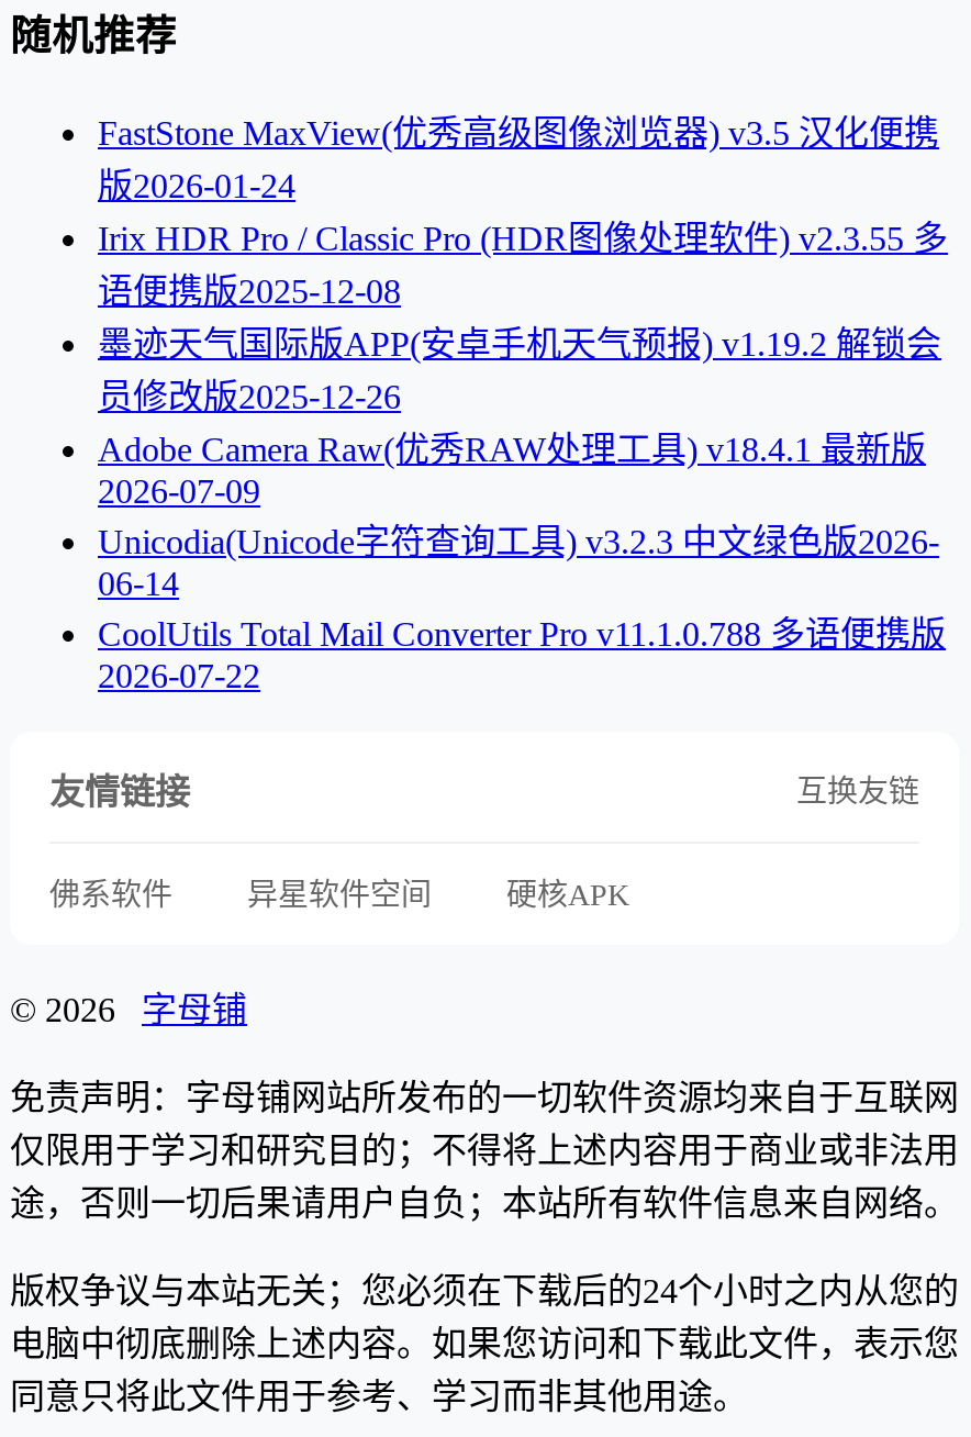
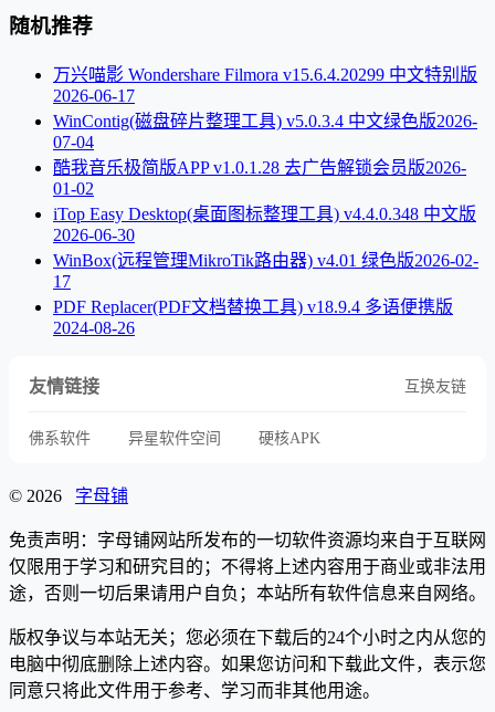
[98,115,948,695] FastStone MaxView(优秀高级图像浏览器) v3.5 汉化便携 | 版2026-01-24 | Irix HDR Pro / Classic Pro (HDR图像处理软件) v2.3.55 多 | 语便携版2025-12-08 | 墨迹天气国际版APP(安卓手机天气预报) v1.19.2 解锁会 | 员修改版2025-12-26 | Adobe Camera Raw(优秀RAW处理工具) v18.4.1 最新版 | 2026-07-09 | Unicodia(Unicode字符查询工具) v3.2.3 中文绿色版2026- | 06-14 | CoolUtils Total Mail Converter Pro v11.1.0.788 多语便携版 | 2026-07-22 -> [53,65,478,337] 万兴喵影 Wondershare Filmora v15.6.4.20299 中文特别版 | 2026-06-17 | WinContig(磁盘碎片整理工具) v5.0.3.4 中文绿色版2026- | 07-04 | 酷我音乐极简版APP v1.0.1.28 去广告解锁会员版2026- | 01-02 | iTop Easy Desktop(桌面图标整理工具) v4.4.0.348 中文版 | 2026-06-30 | WinBox(远程管理MikroTik路由器) v4.01 绿色版2026-02- | 17 | PDF Replacer(PDF文档替换工具) v18.9.4 多语便携版 | 2024-08-26

